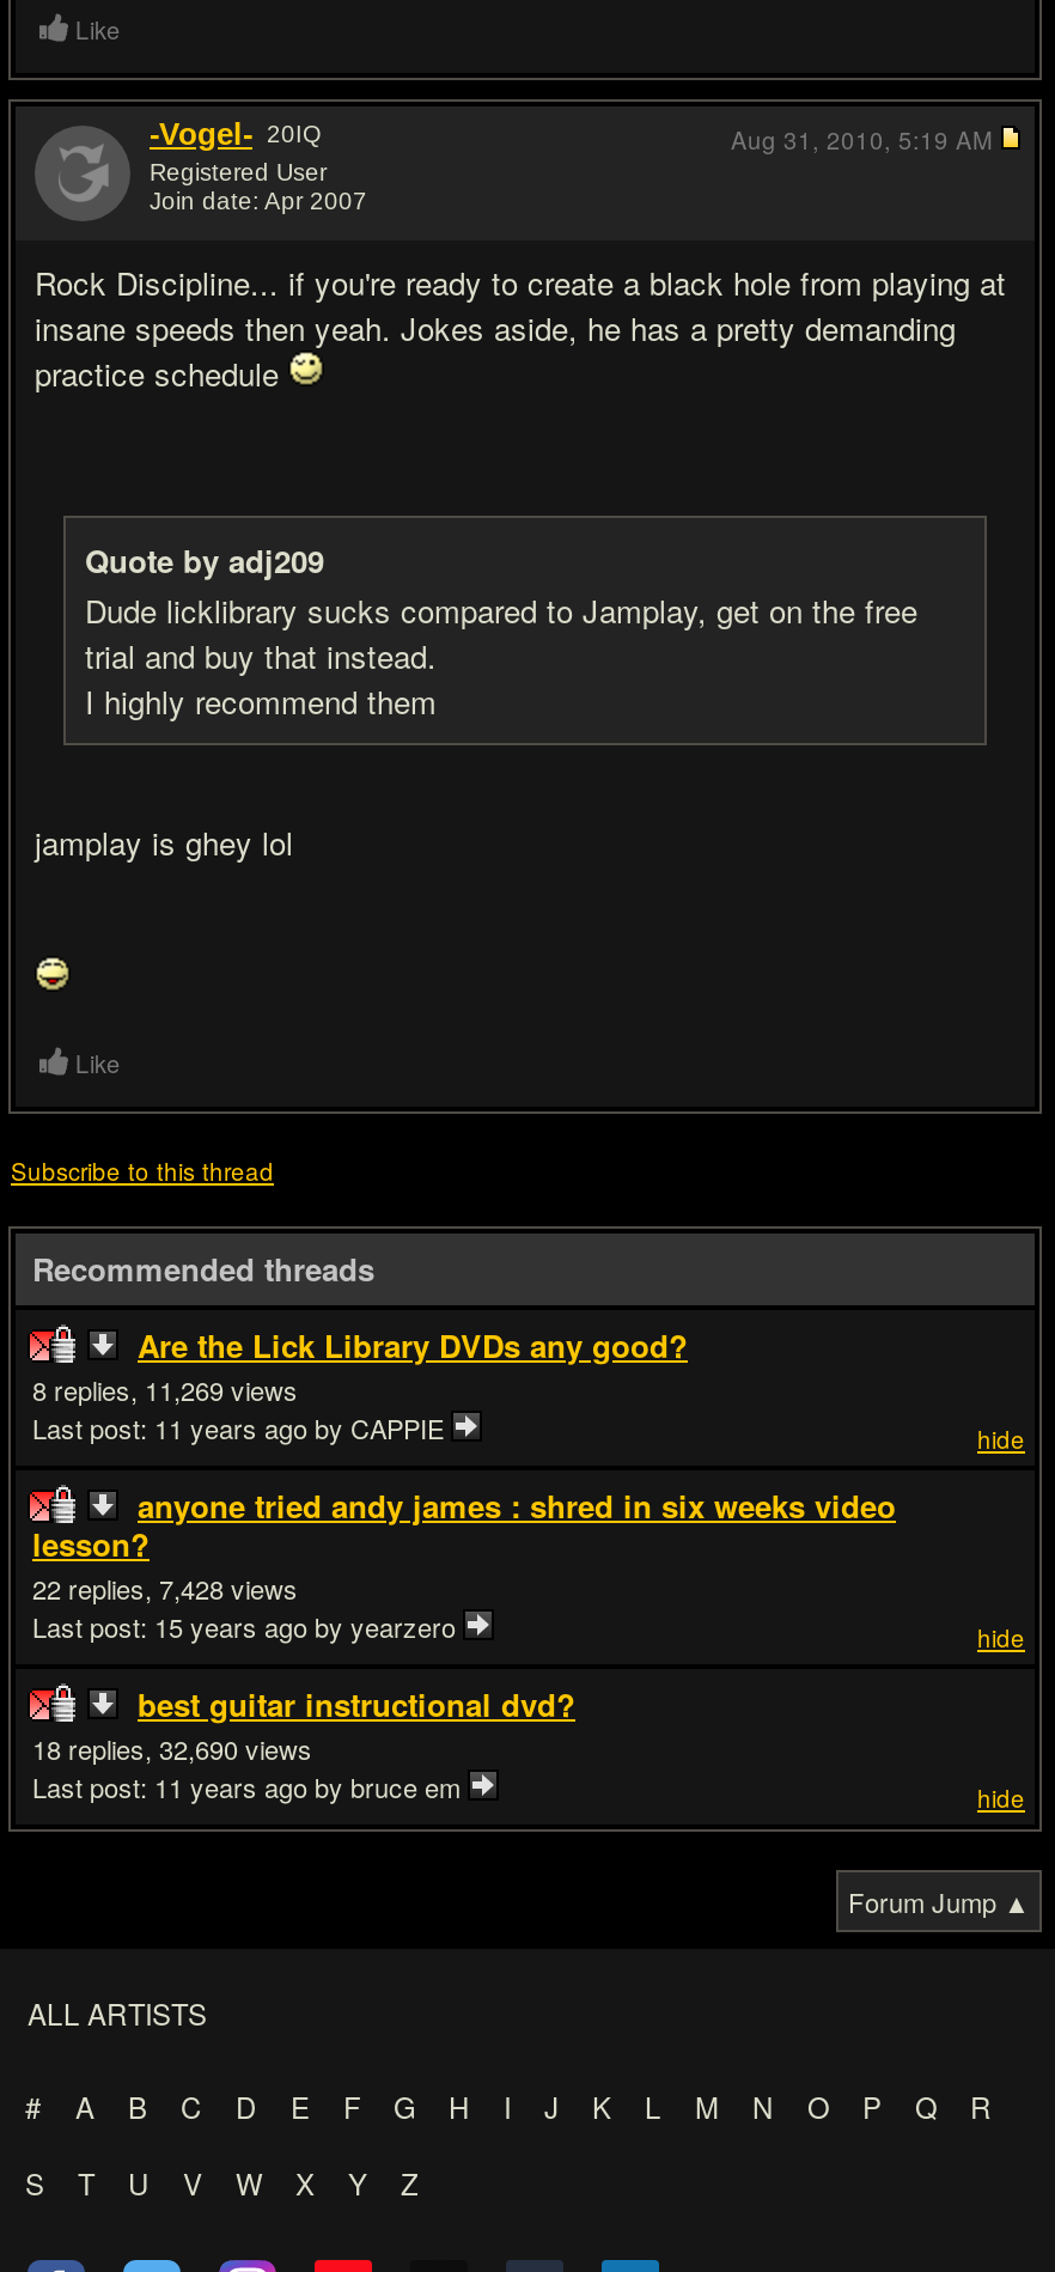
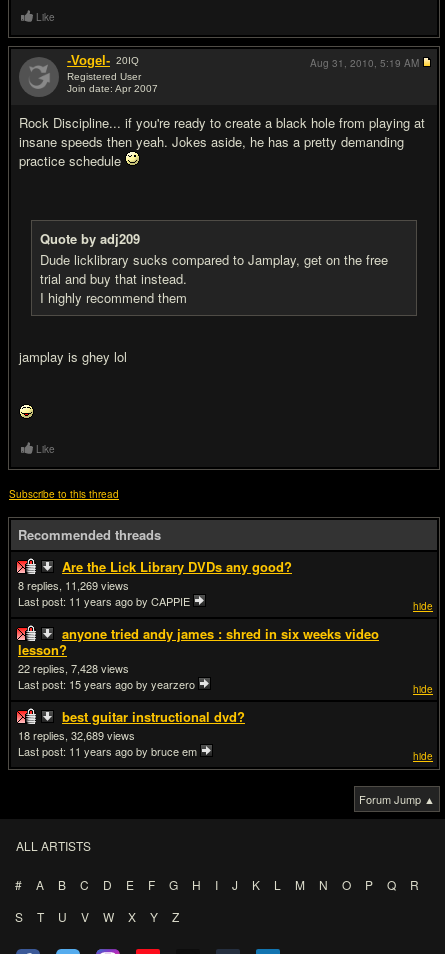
[159,1729,238,1767] 32,690 -> [71,727,104,743] 32,689

